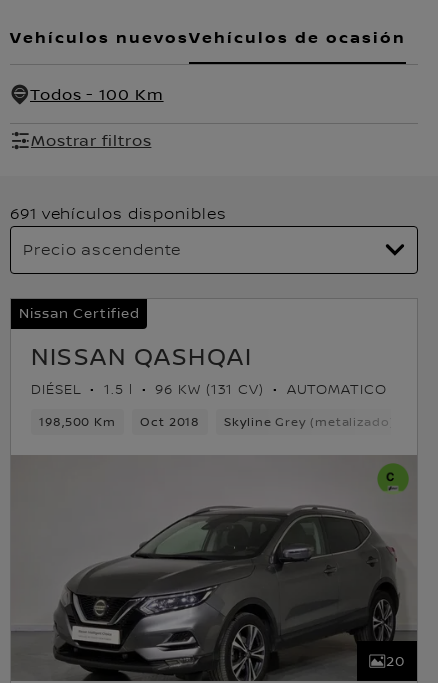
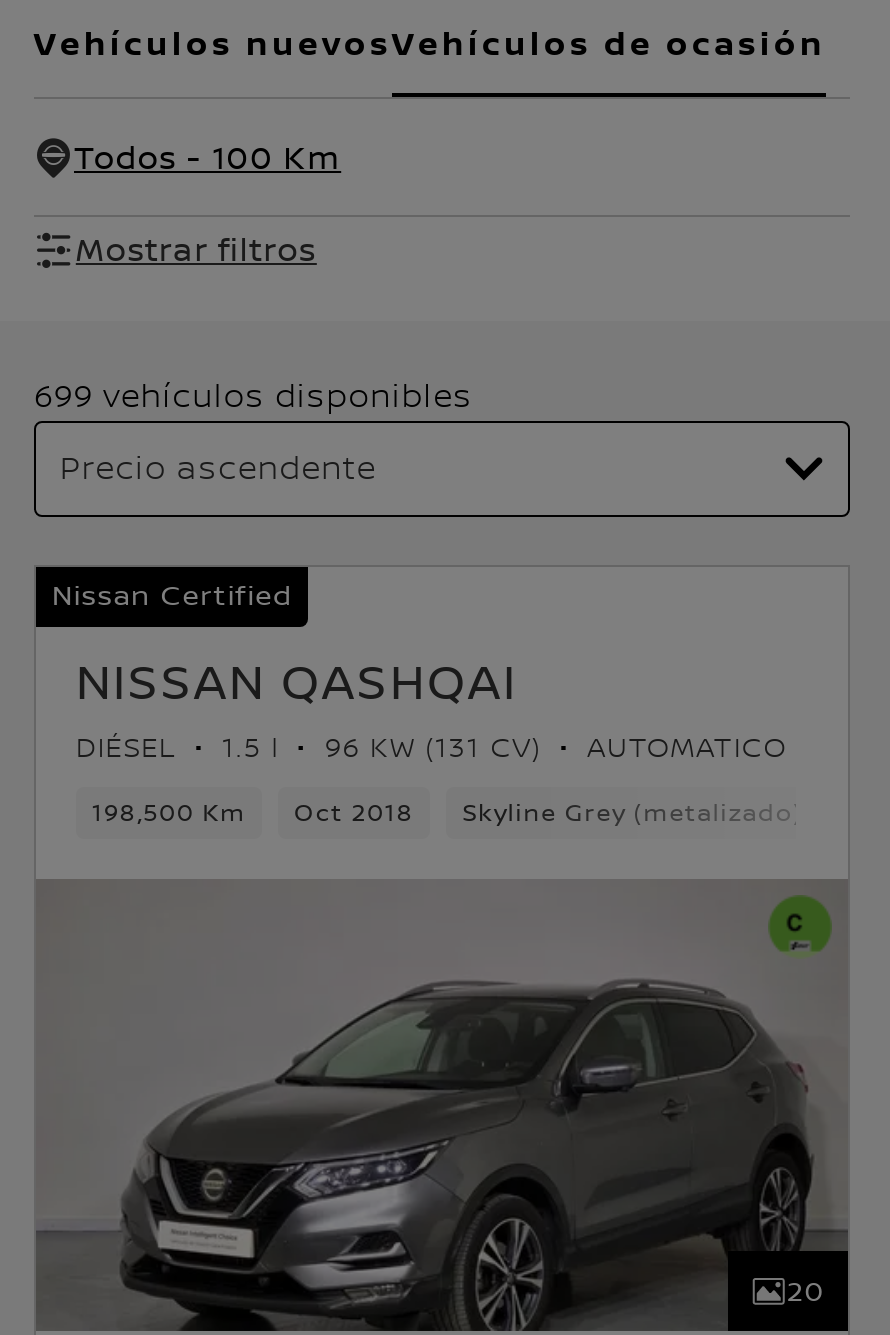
[10,202,226,224] 691 vehículos disponibles -> [34,373,473,417] 699 vehículos disponibles

